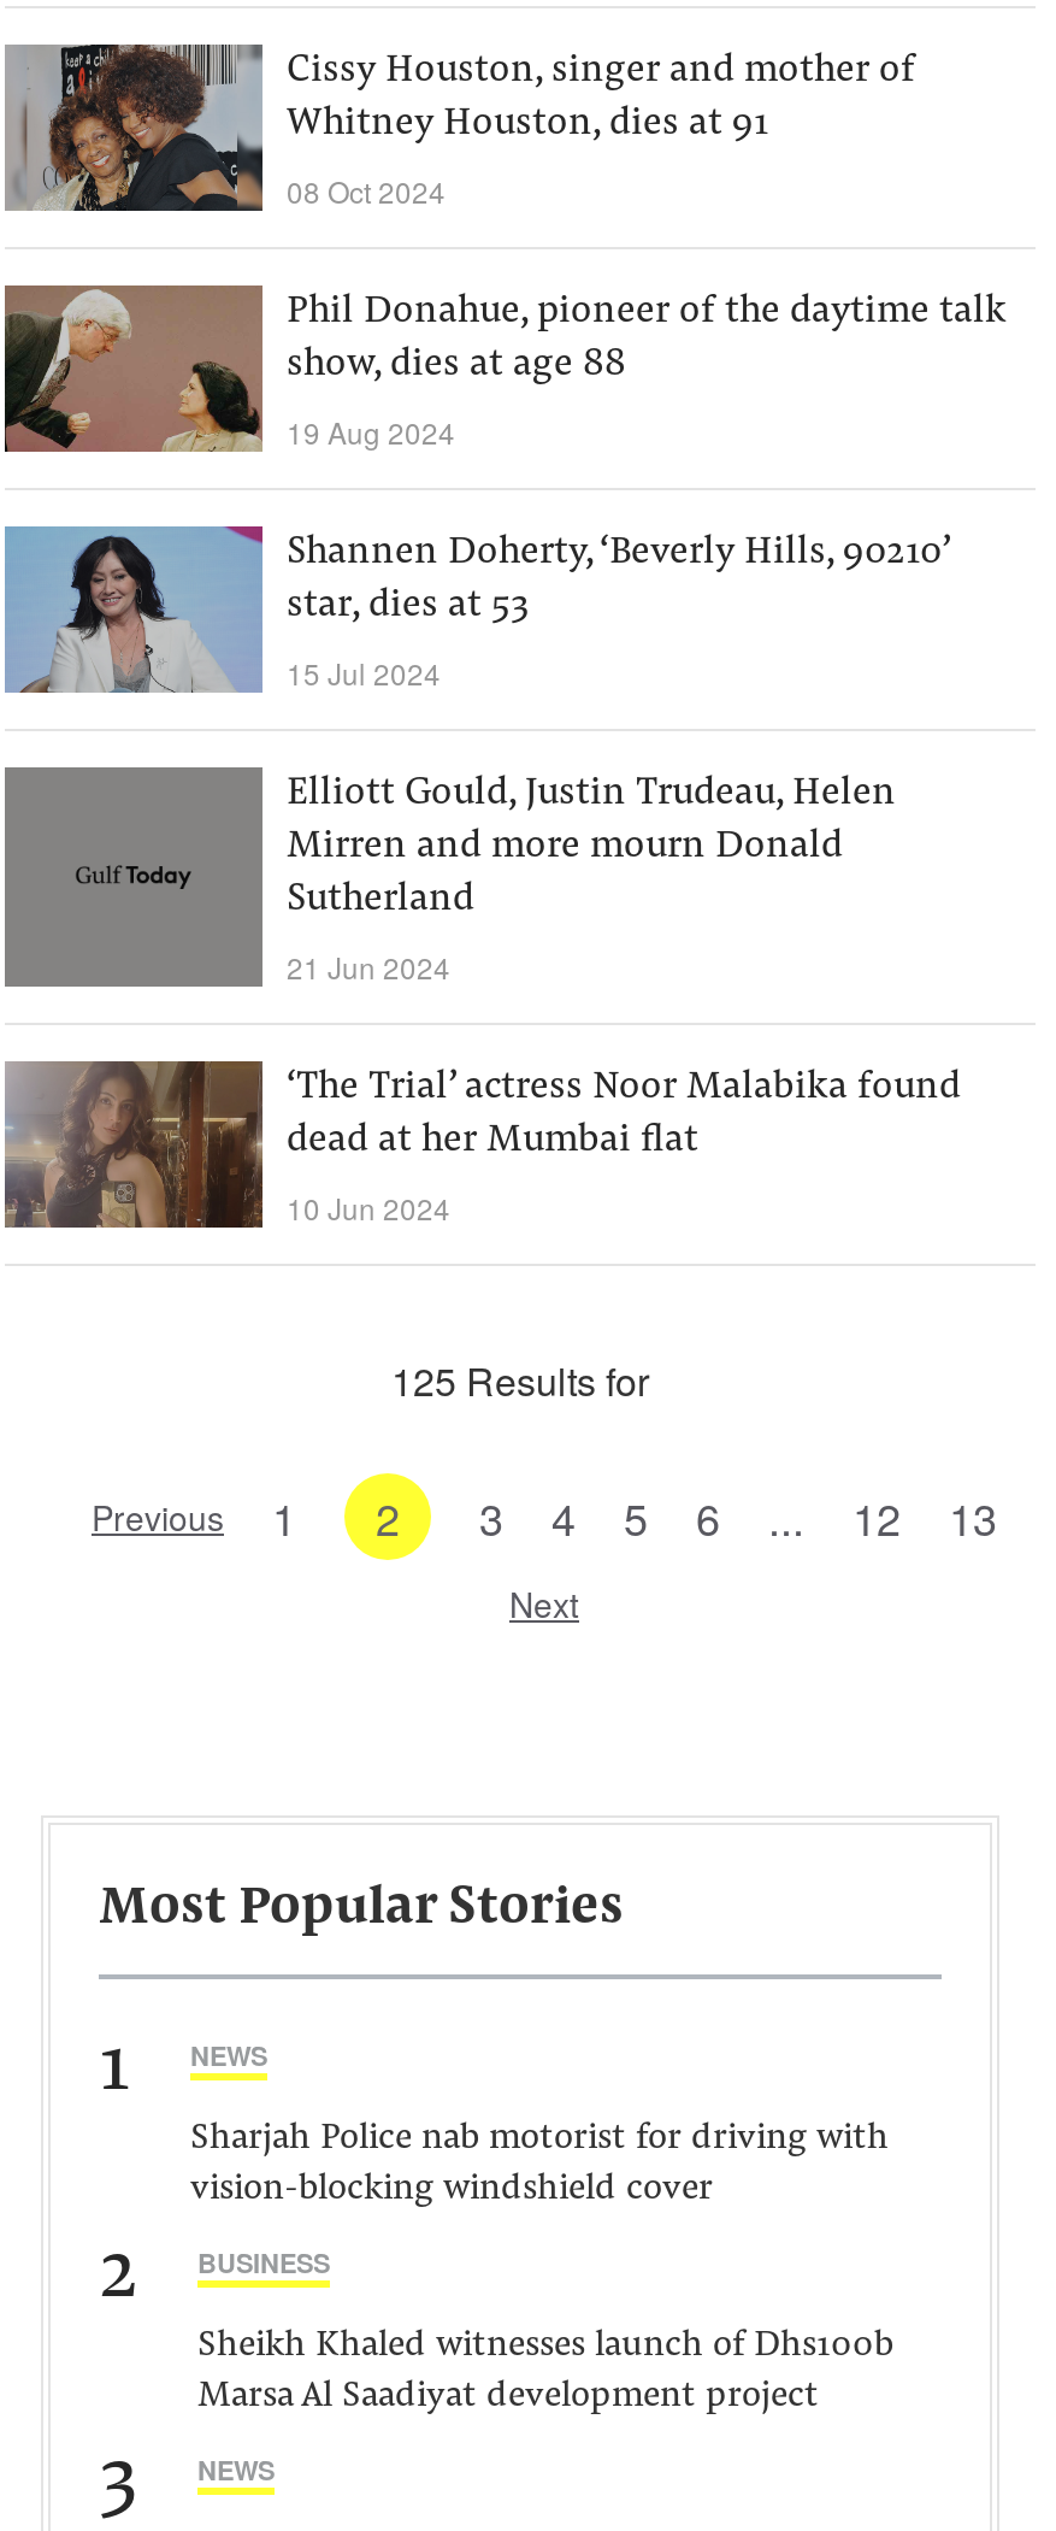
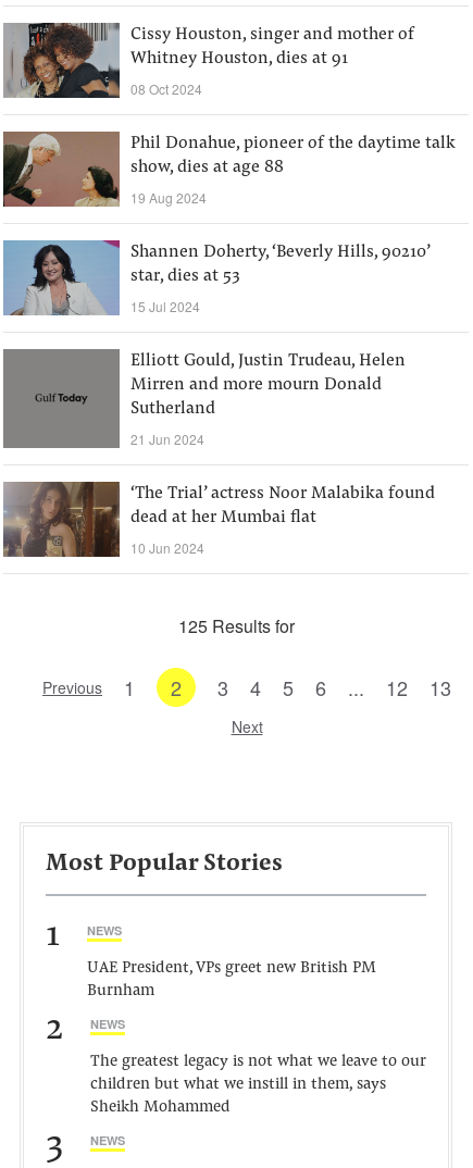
[190,2121,889,2208] Sharjah Police nab motorist for driving with | vision-blocking windshield cover -> [87,960,376,999] UAE President, VPs greet new British PM | Burnham
[197,2244,330,2280] BUSINESS -> [90,1016,125,1032] NEWS
[197,2329,893,2415] Sheikh Khaled witnesses launch of Dhs100b | Marsa Al Saadiyat development project -> [90,1054,426,1116] The greatest legacy is not what we leave to our | children but what we instill in them, says | Sheikh Mohammed

